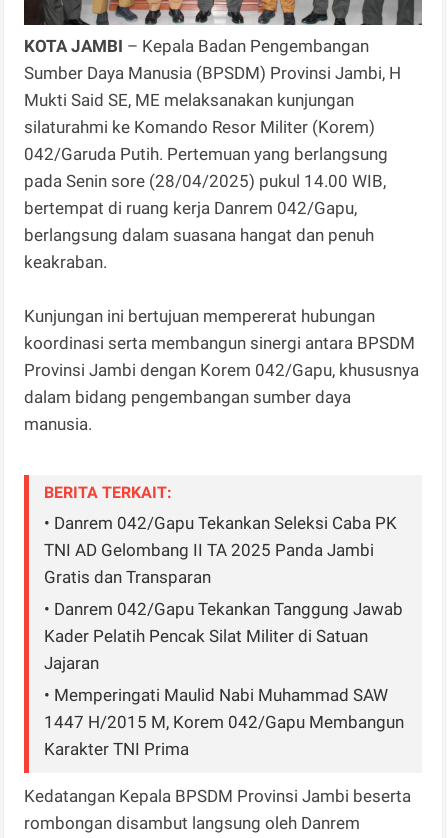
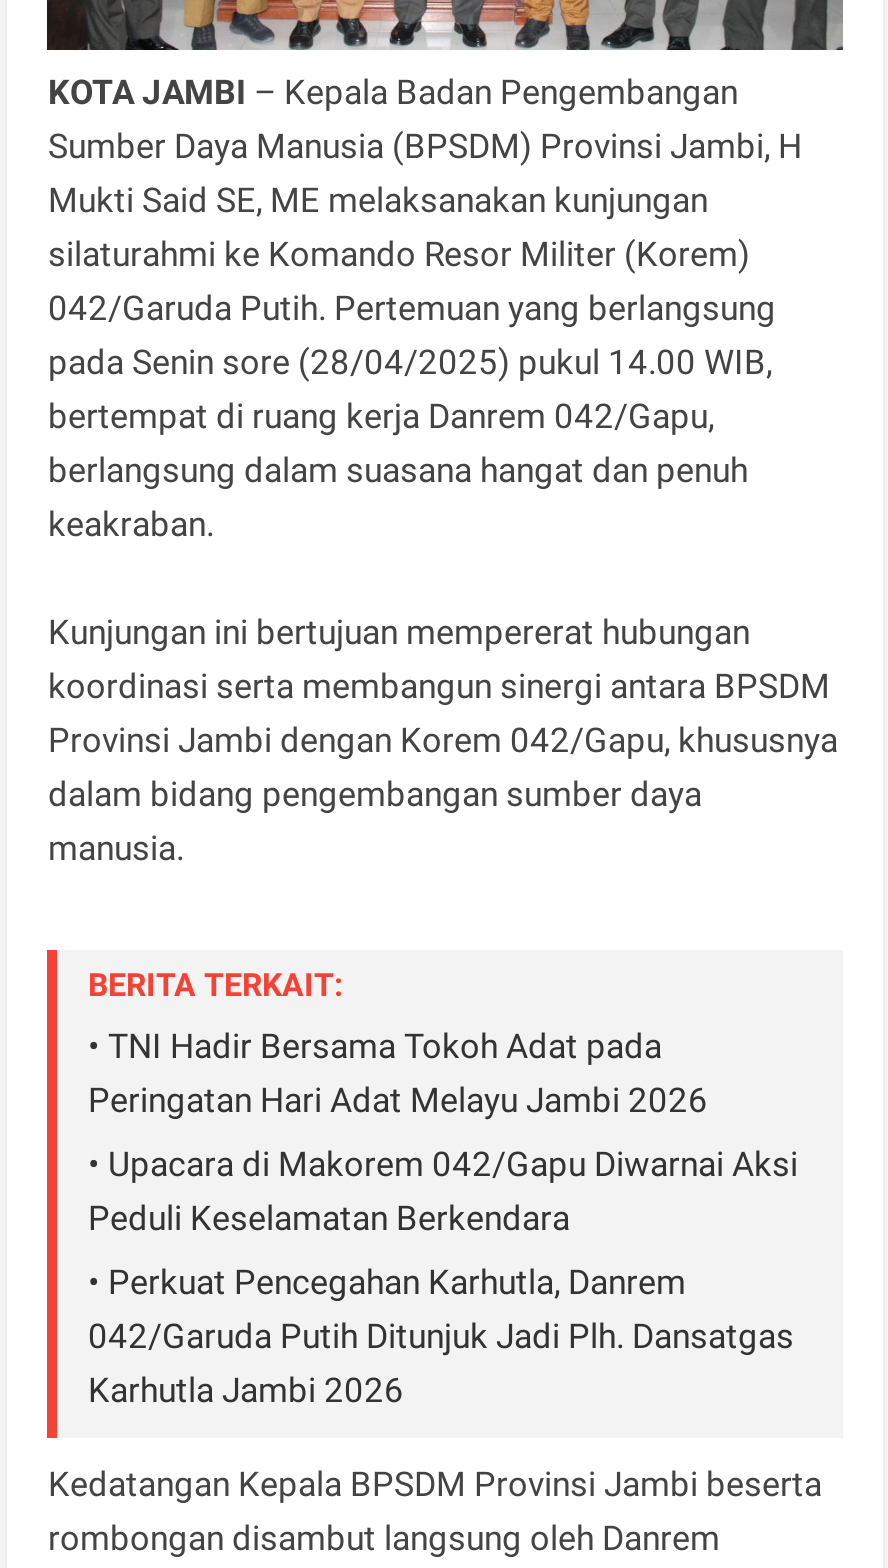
[44,513,397,587] • Danrem 042/Gapu Tekankan Seleksi Caba PK | TNI AD Gelombang II TA 2025 Panda Jambi | Gratis dan Transparan -> [88,1027,708,1121] • TNI Hadir Bersama Tokoh Adat pada | Peringatan Hari Adat Melayu Jambi 2026
[44,599,403,673] • Danrem 042/Gapu Tekankan Tanggung Jawab | Kader Pelatih Pencak Silat Militer di Satuan | Jajaran -> [88,1145,798,1239] • Upacara di Makorem 042/Gapu Diwarnai Aksi | Peduli Keselamatan Berkendara
[44,685,404,759] • Memperingati Maulid Nabi Muhammad SAW | 1447 H/2015 M, Korem 042/Gapu Membangun | Karakter TNI Prima -> [88,1263,794,1411] • Perkuat Pencegahan Karhutla, Danrem | 042/Garuda Putih Ditunjuk Jadi Plh. Dansatgas | Karhutla Jambi 2026

